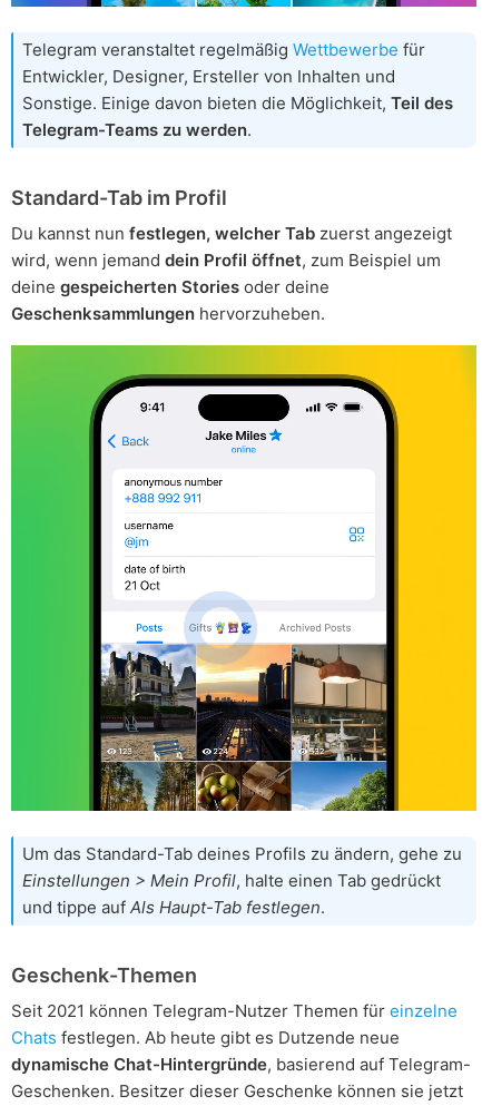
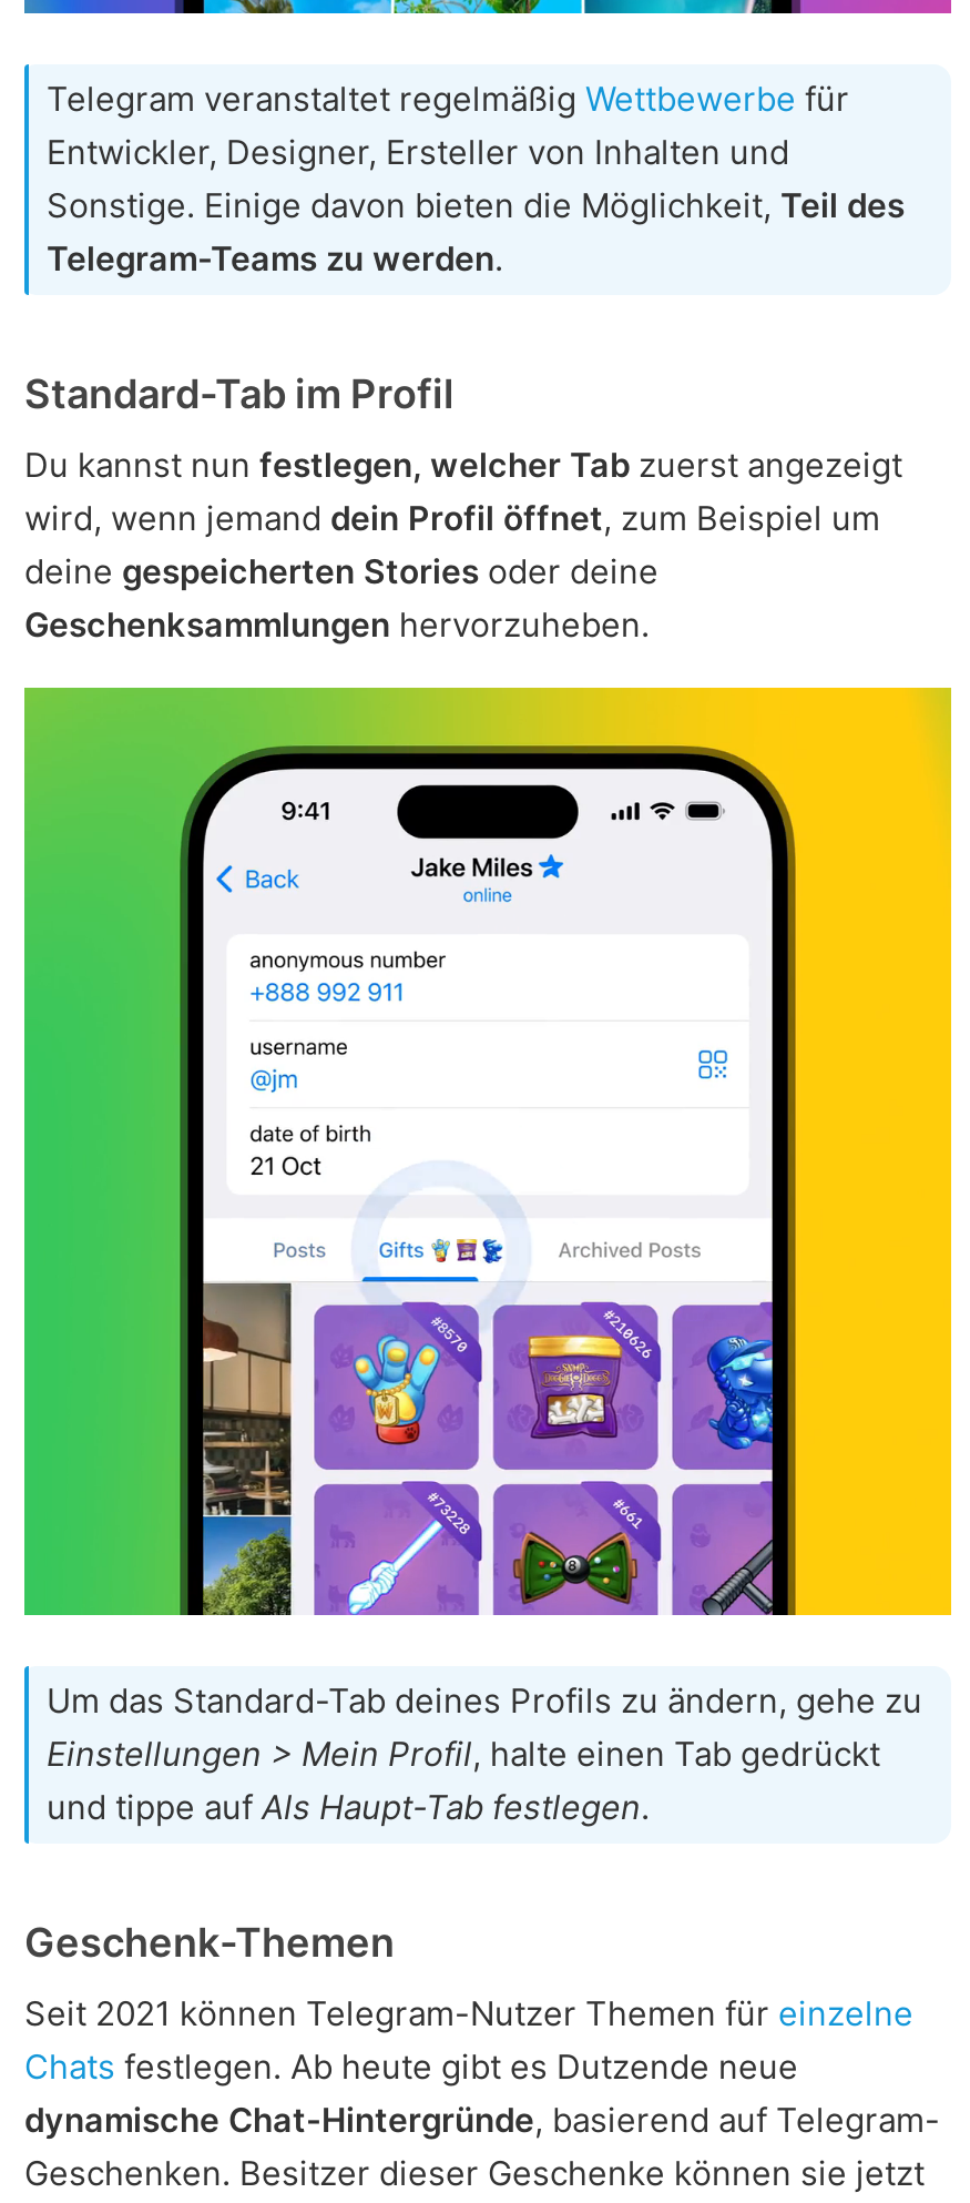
[100,597,387,812] [image] -> [202,1187,774,1617] [image]

